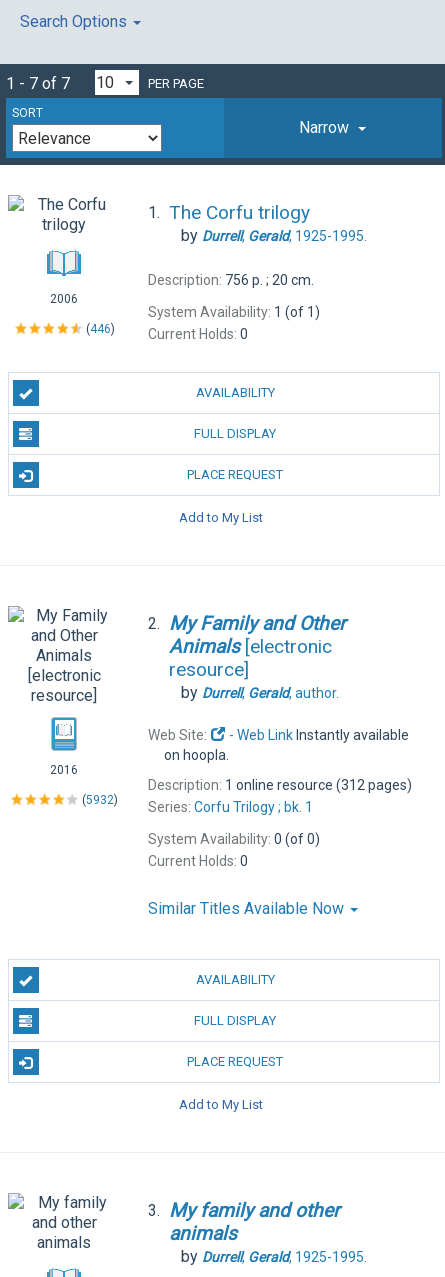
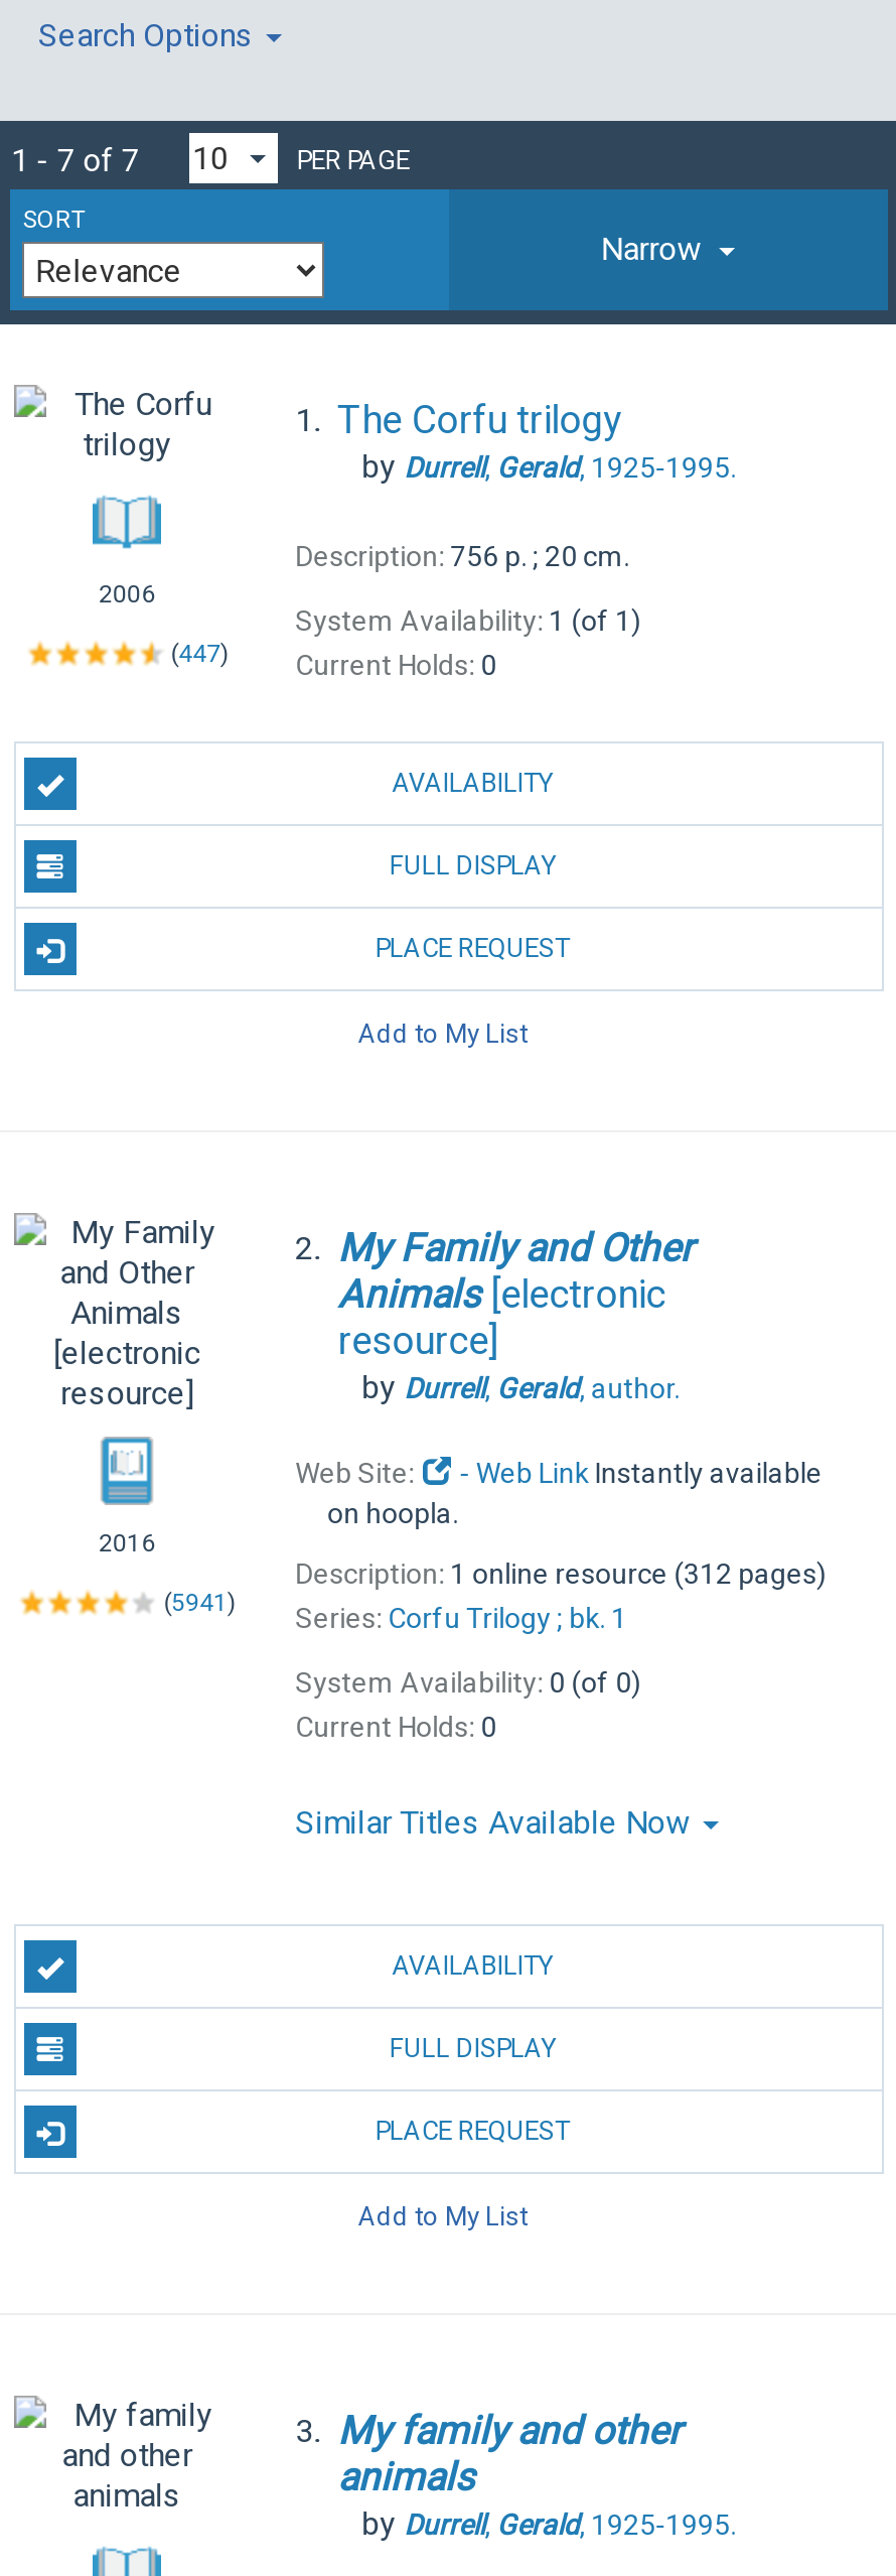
[83,322,115,336] (446) -> [165,641,229,669] (447)
[79,793,118,807] (5932) -> [157,1590,236,1618] (5941)

